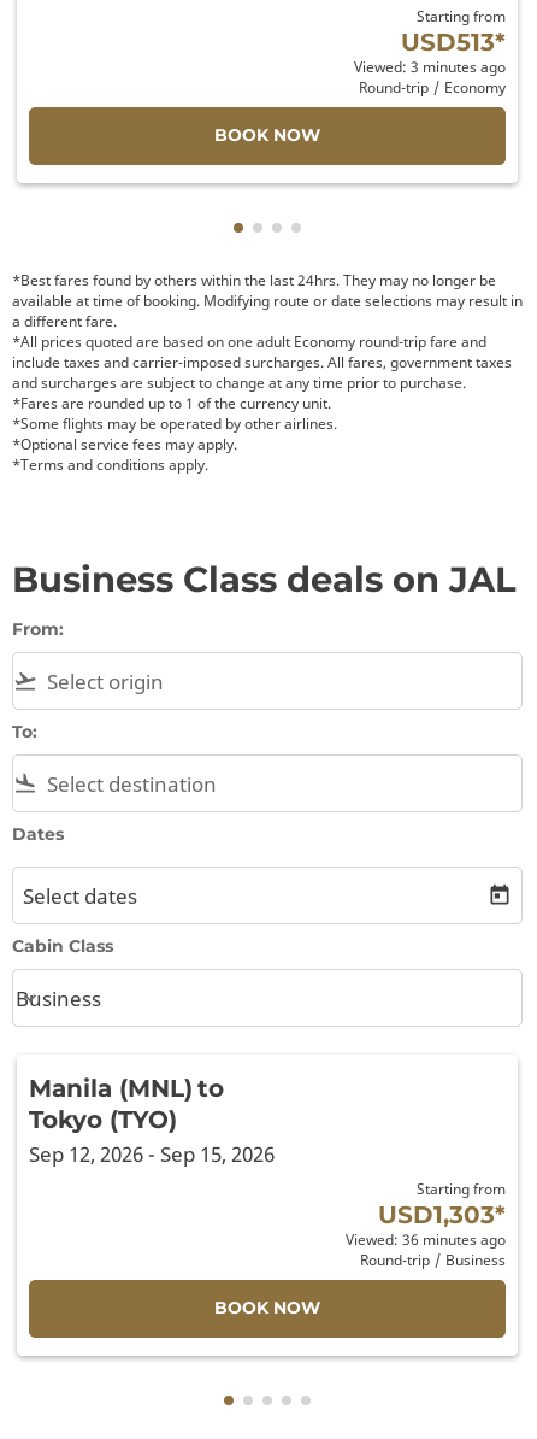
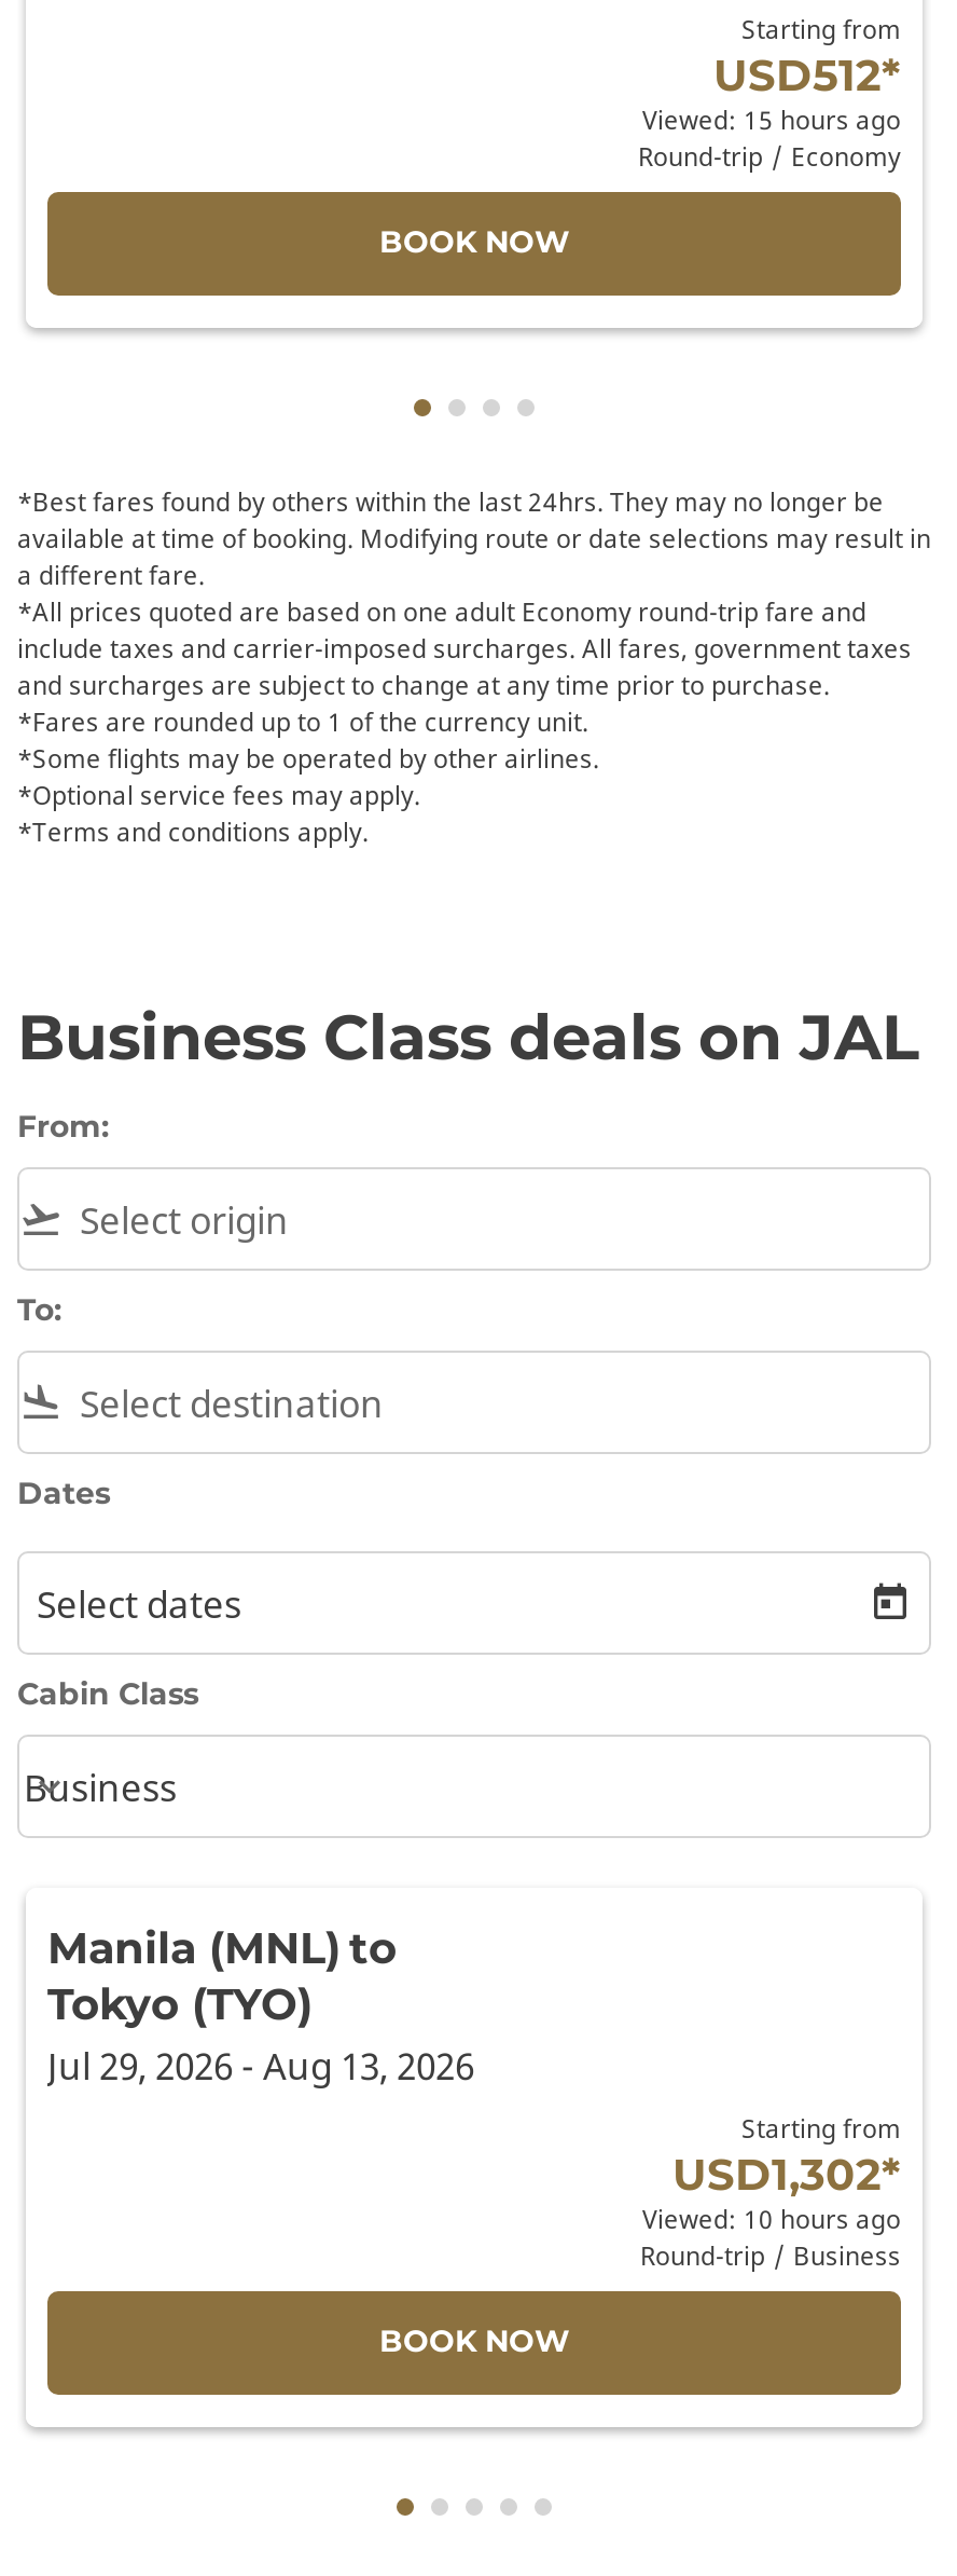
[354,26,506,75] USD513* | Viewed: 3 minutes ago -> [642,47,901,135] USD512* | Viewed: 15 hours ago
[29,1140,275,1167] Sep 12, 2026 - Sep 15, 2026 -> [47,2040,474,2089] Jul 29, 2026 - Aug 13, 2026
[346,1199,506,1248] USD1,303* | Viewed: 36 minutes ago -> [642,2146,901,2234] USD1,302* | Viewed: 10 hours ago

